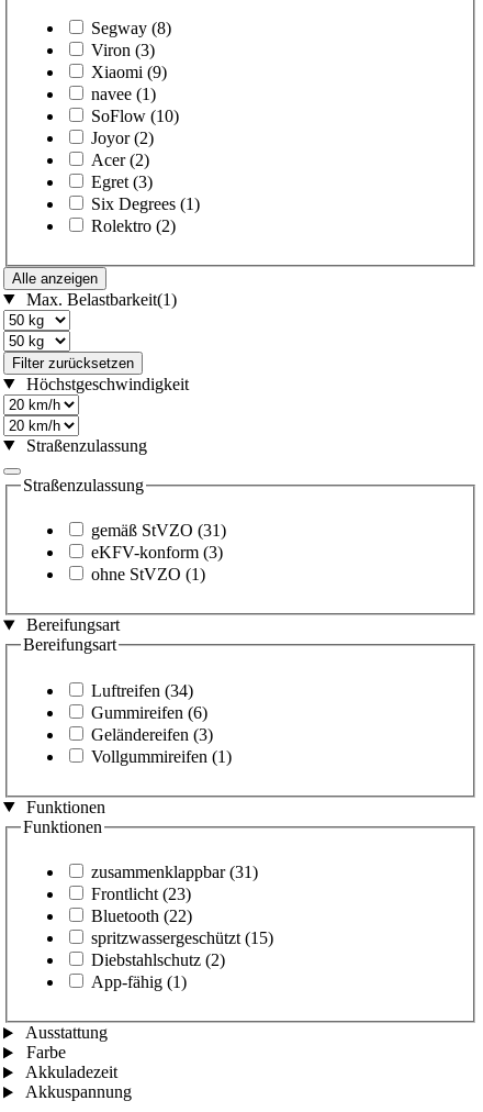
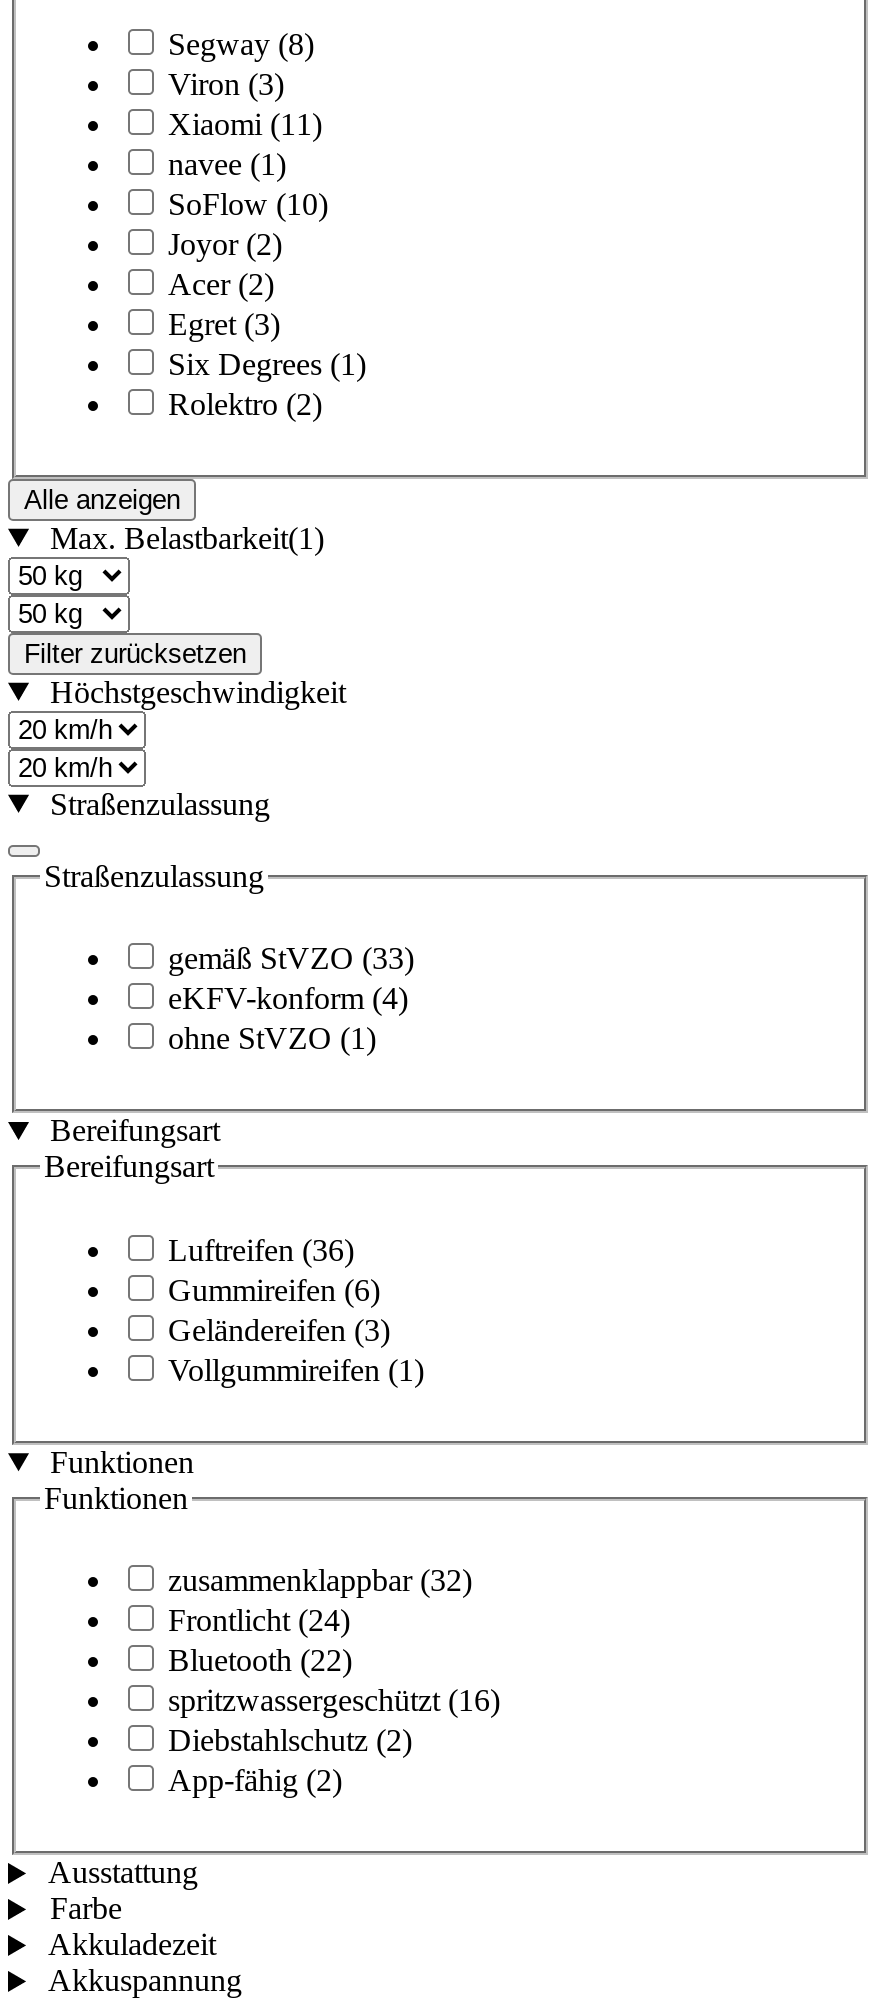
[91,62,167,81] Xiaomi (9) -> [168,106,322,140] Xiaomi (11)
[91,521,226,540] gemäß StVZO (31) -> [168,942,414,976] gemäß StVZO (33)
[91,543,223,562] eKFV-konform (3) -> [168,982,408,1016] eKFV-konform (4)
[91,681,193,700] Luftreifen (34) -> [168,1233,354,1267] Luftreifen (36)
[91,863,258,882] zusammenklappbar (31) -> [168,1564,472,1598] zusammenklappbar (32)
[91,885,191,904] Frontlicht (23) -> [168,1604,350,1638] Frontlicht (24)
[91,929,273,948] spritzwassergeschützt (15) -> [168,1684,500,1718] spritzwassergeschützt (16)
[91,973,187,992] App-fähig (1) -> [168,1764,342,1798] App-fähig (2)

